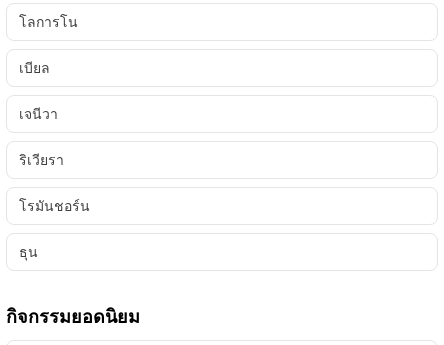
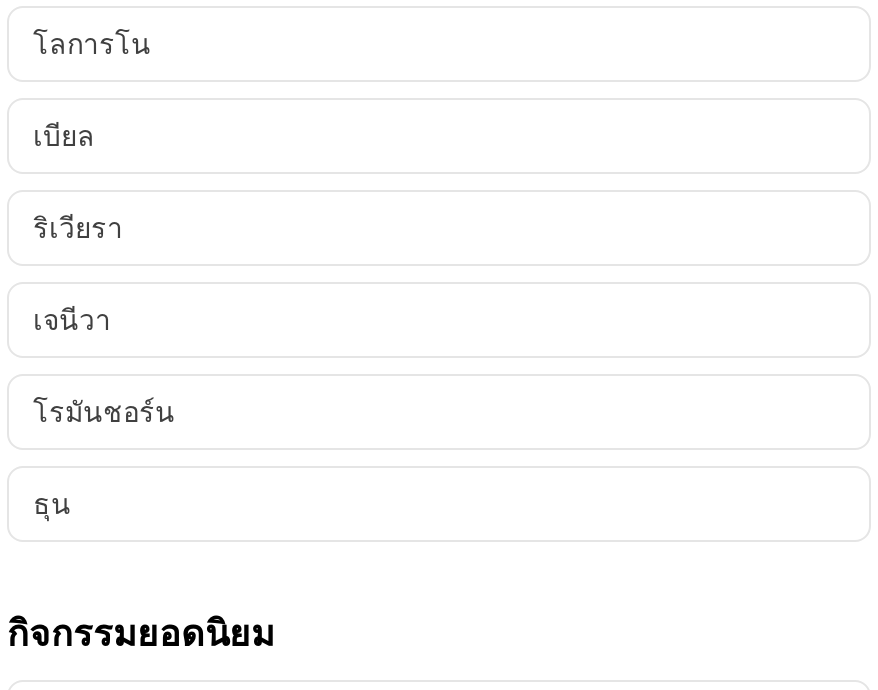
moved [19,105,58,122] -> [33,302,111,336]: เจนีวา
moved [19,151,64,168] -> [33,210,123,244]: ริเวียรา

